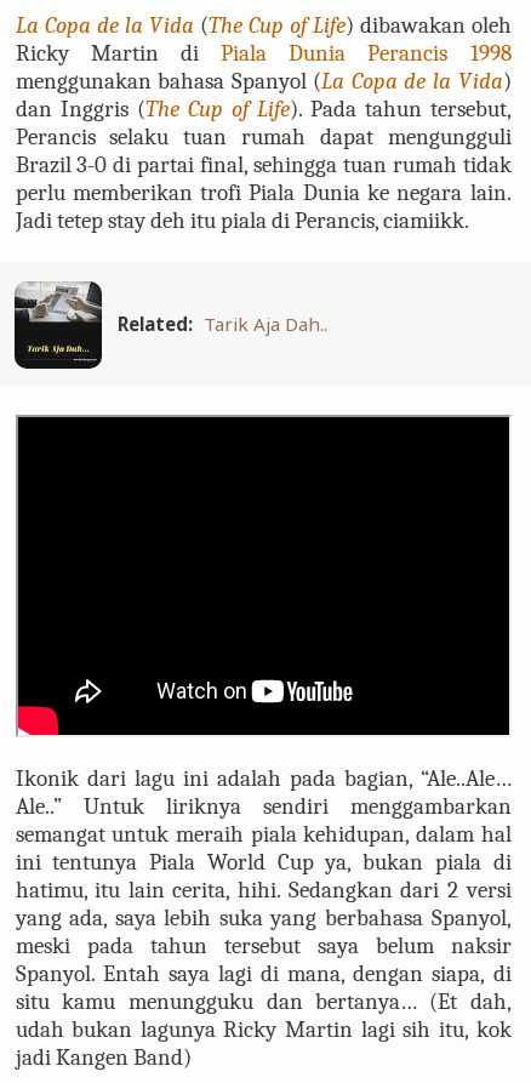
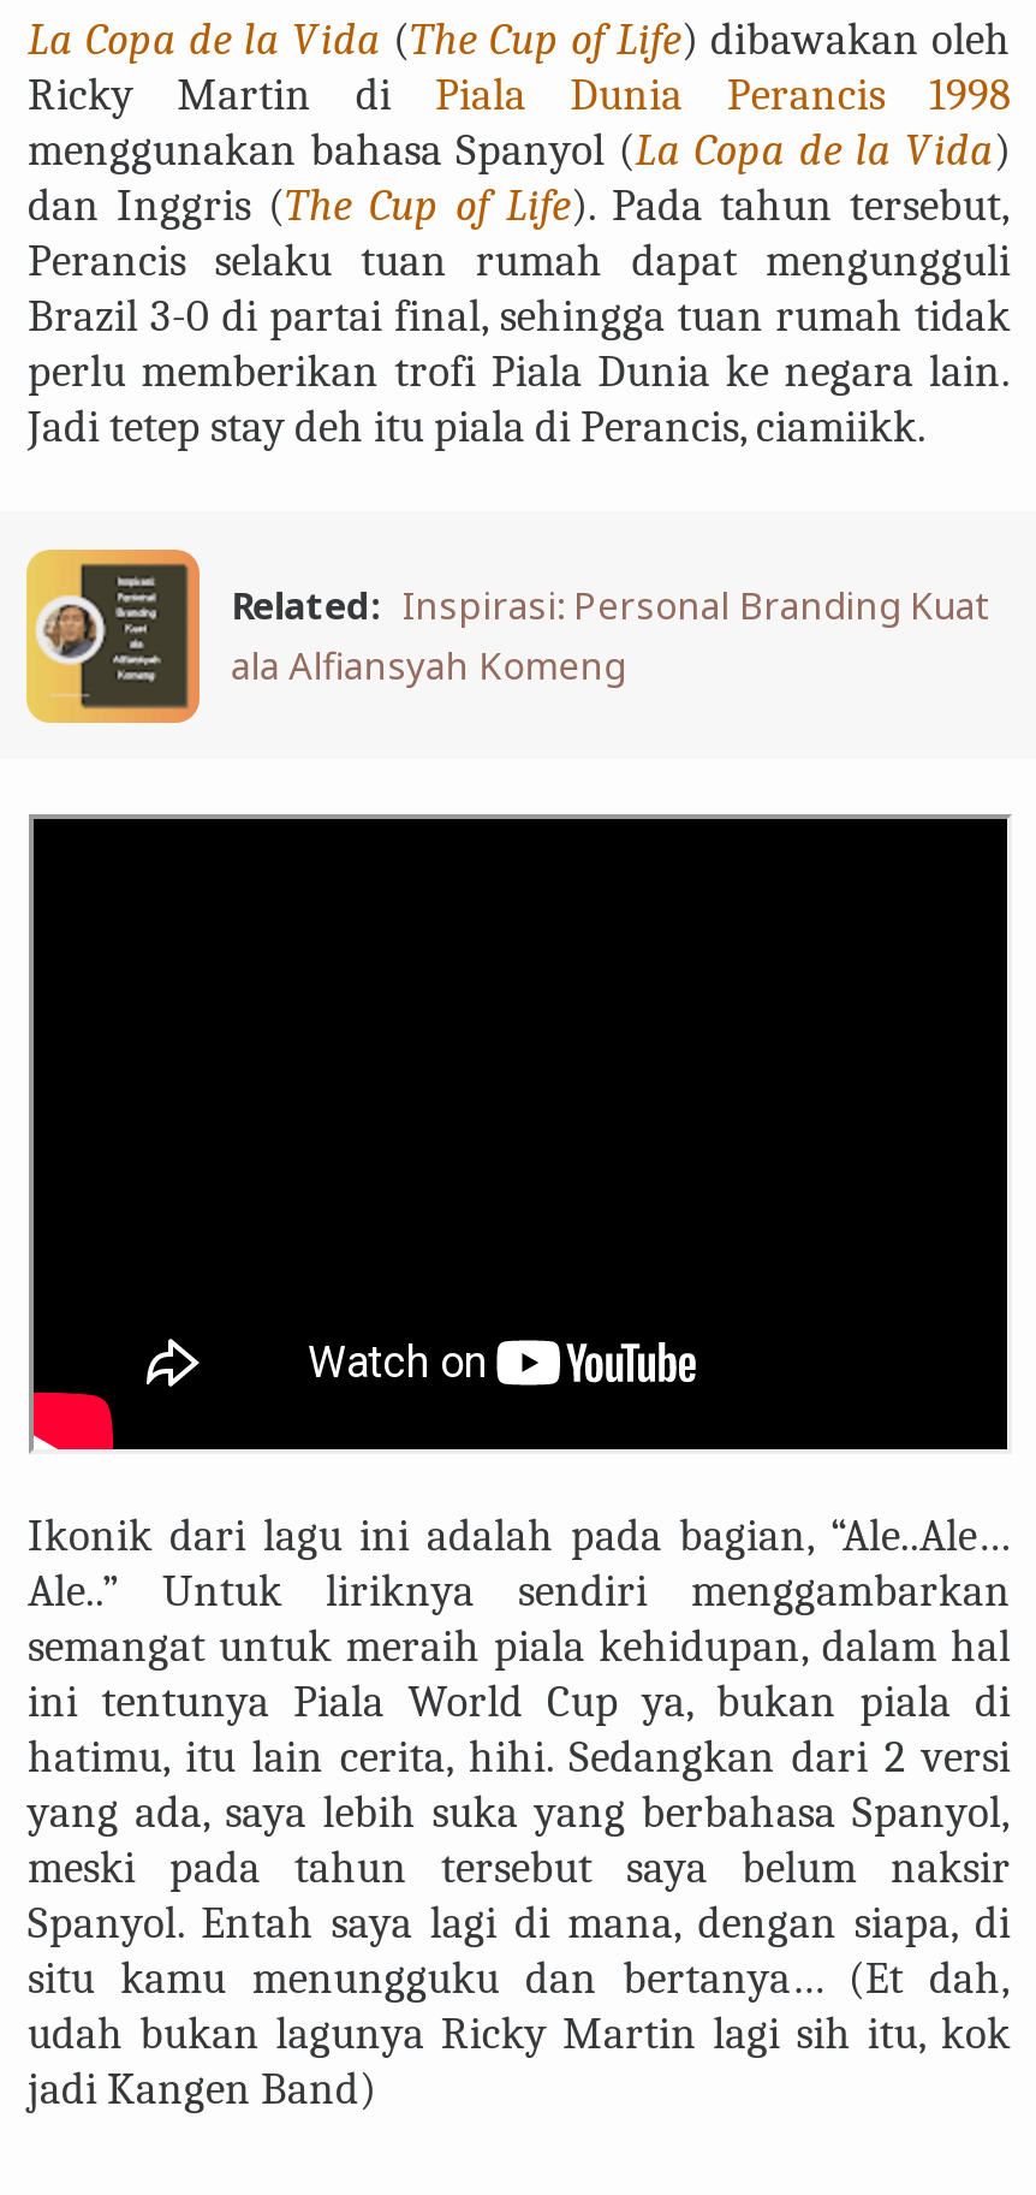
[13,280,328,370] [image] | Related: Tarik Aja Dah.. -> [24,550,989,725] [image] | Related: Inspirasi: Personal Branding Kuat | ala Alfiansyah Komeng

